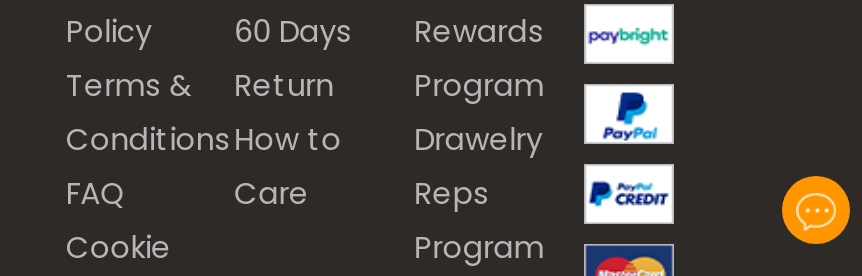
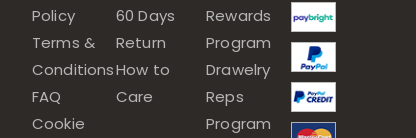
[780,174,852,246] [image] -> none

